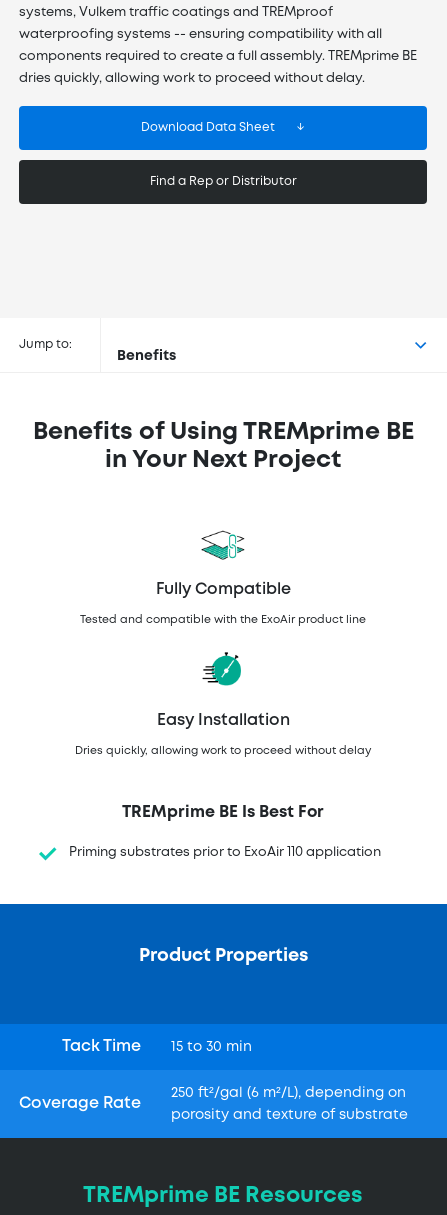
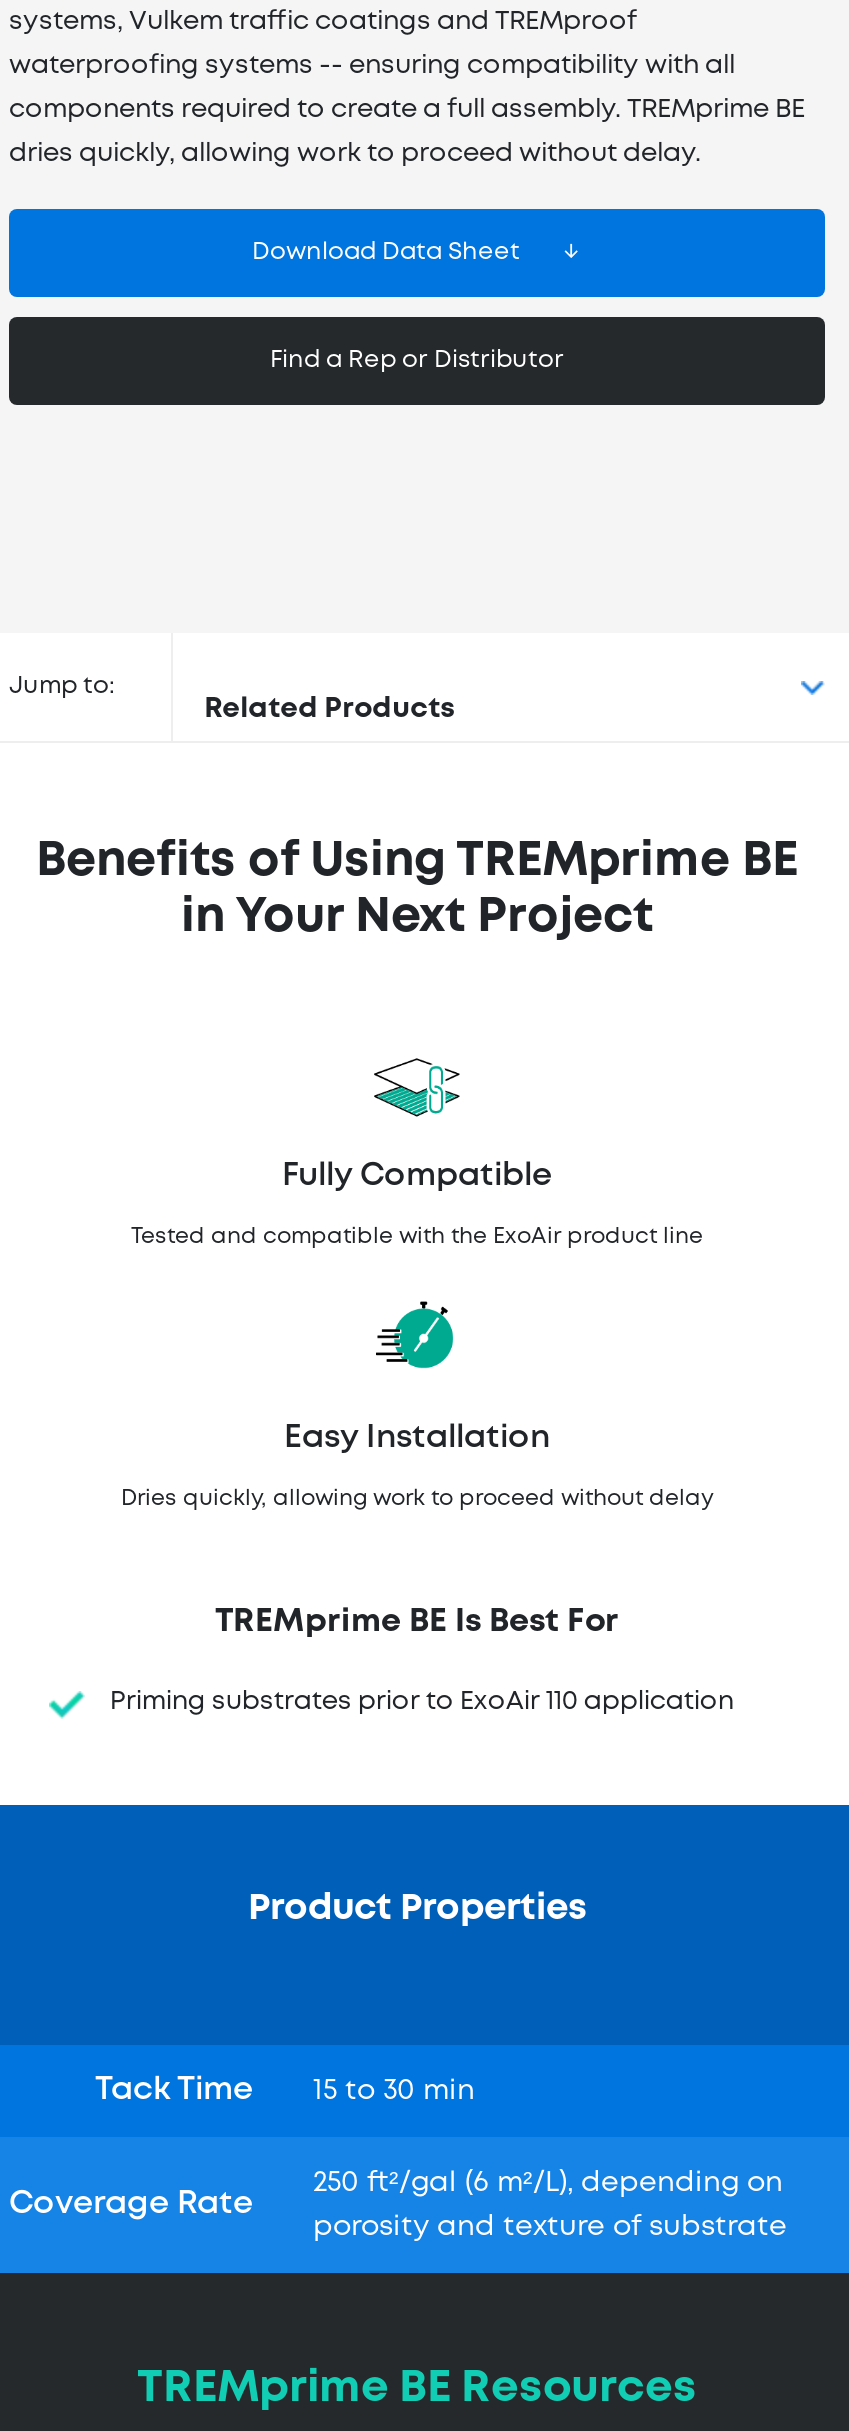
[117,350,176,362] Benefits -> [204,696,454,720] Related Products

